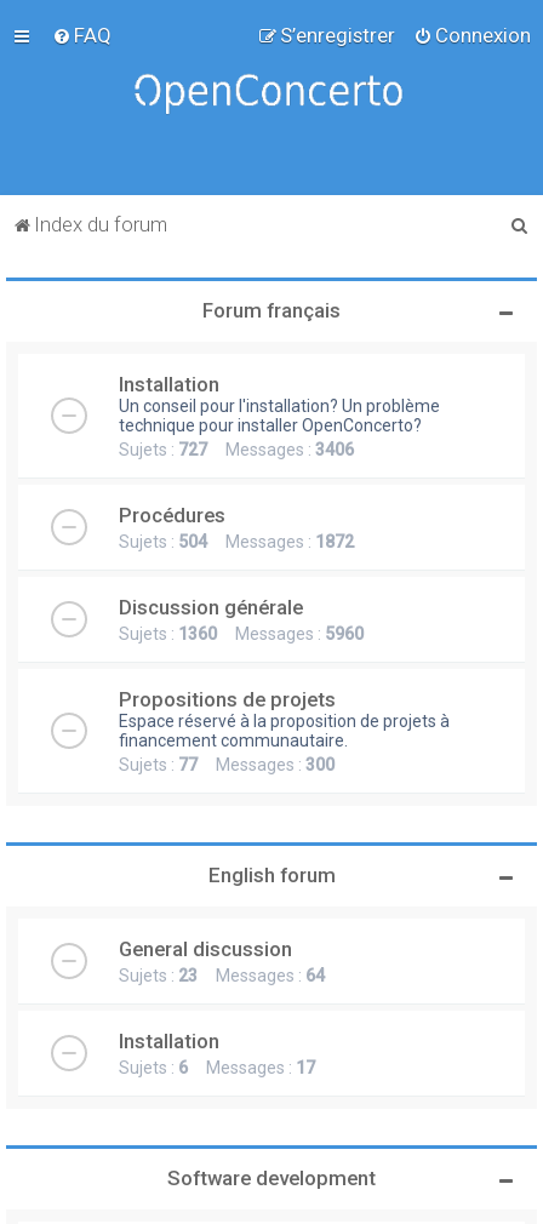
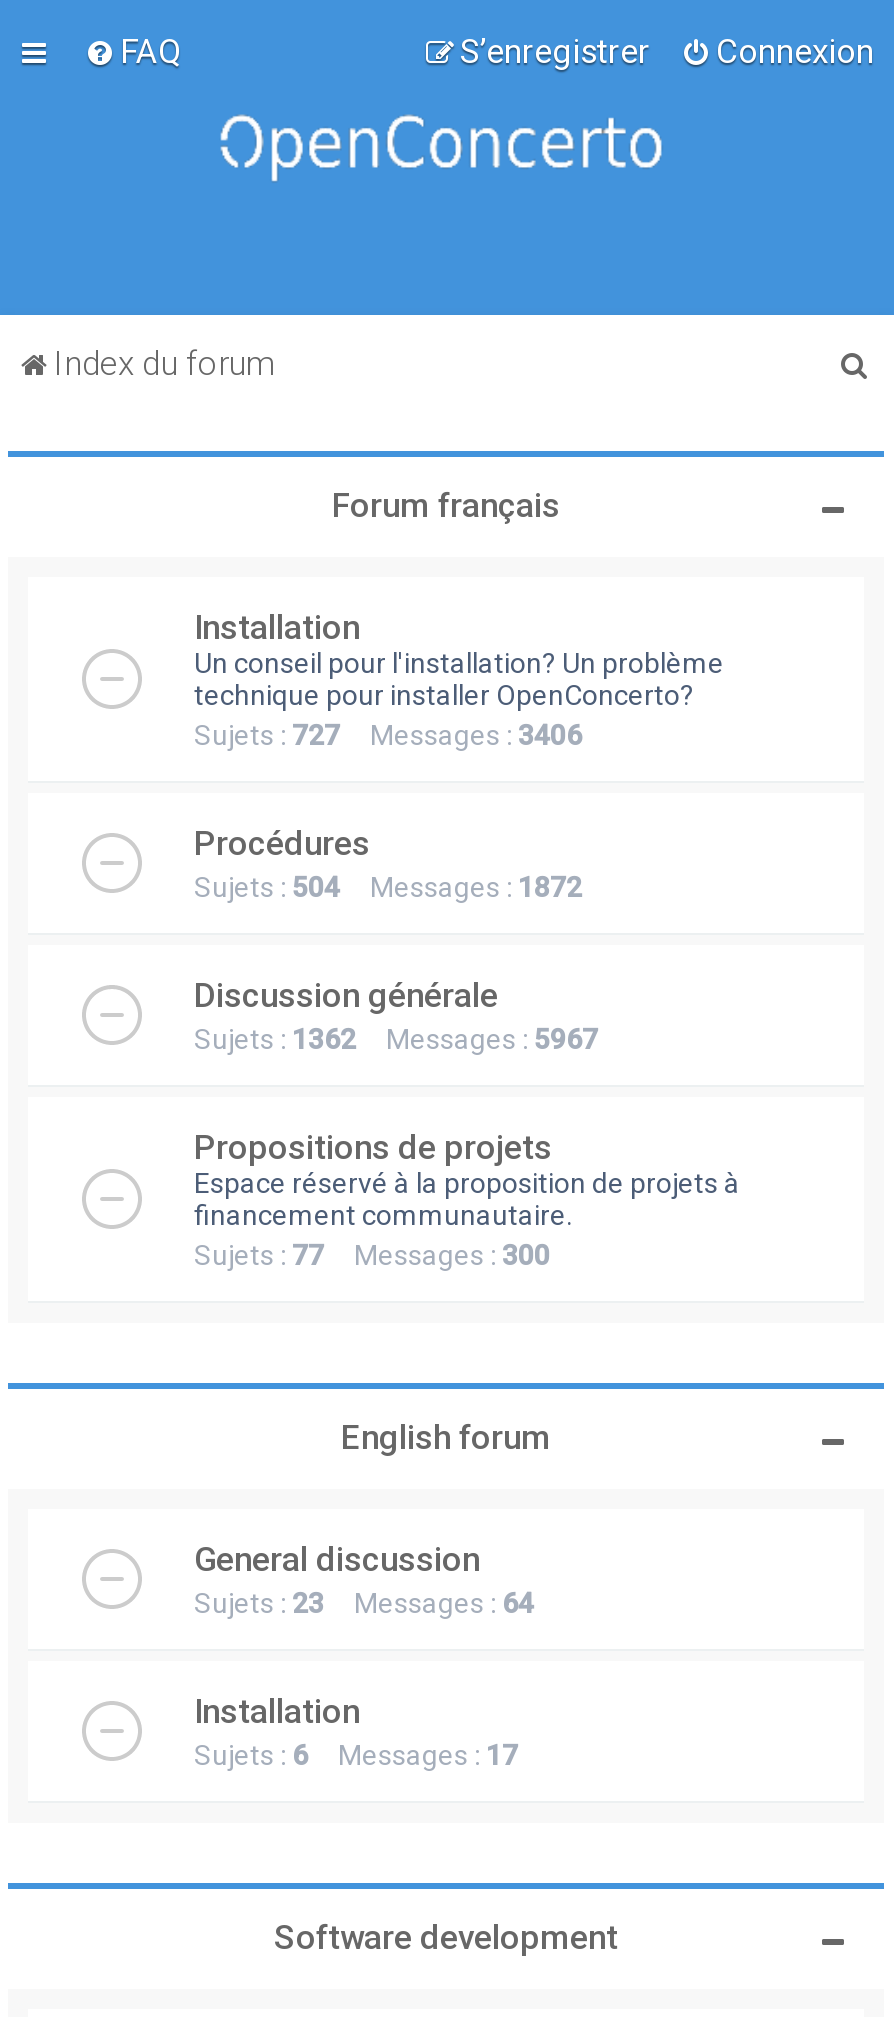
[119,624,364,643] Sujets : 1360 Messages : 5960 -> [194,1023,598,1055] Sujets : 1362 Messages : 5967

